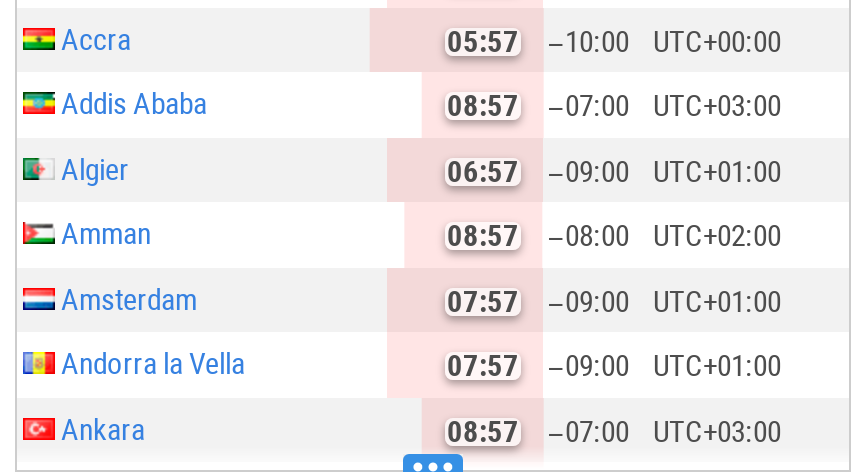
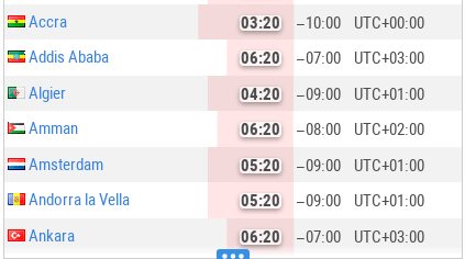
[447,24,519,60] 05:57 -> [241,13,280,33] 03:20
[447,89,519,125] 08:57 -> [241,49,280,68] 06:20
[447,154,519,190] 06:57 -> [241,84,280,104] 04:20
[447,219,519,255] 08:57 -> [241,120,280,140] 06:20
[447,284,519,320] 07:57 -> [241,156,280,175] 05:20
[447,349,519,385] 07:57 -> [241,191,280,211] 05:20
[447,414,519,450] 08:57 -> [241,227,280,247] 06:20

